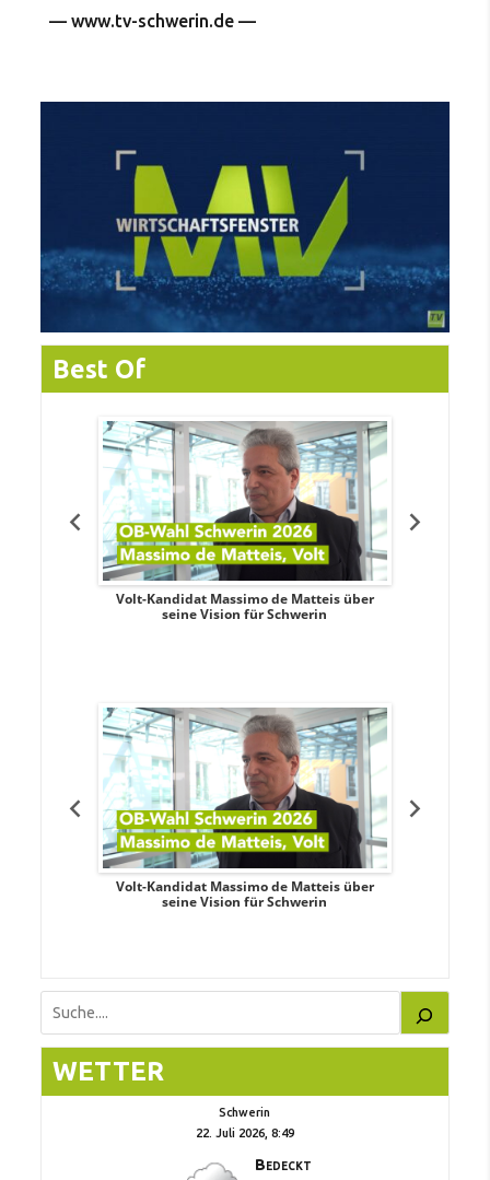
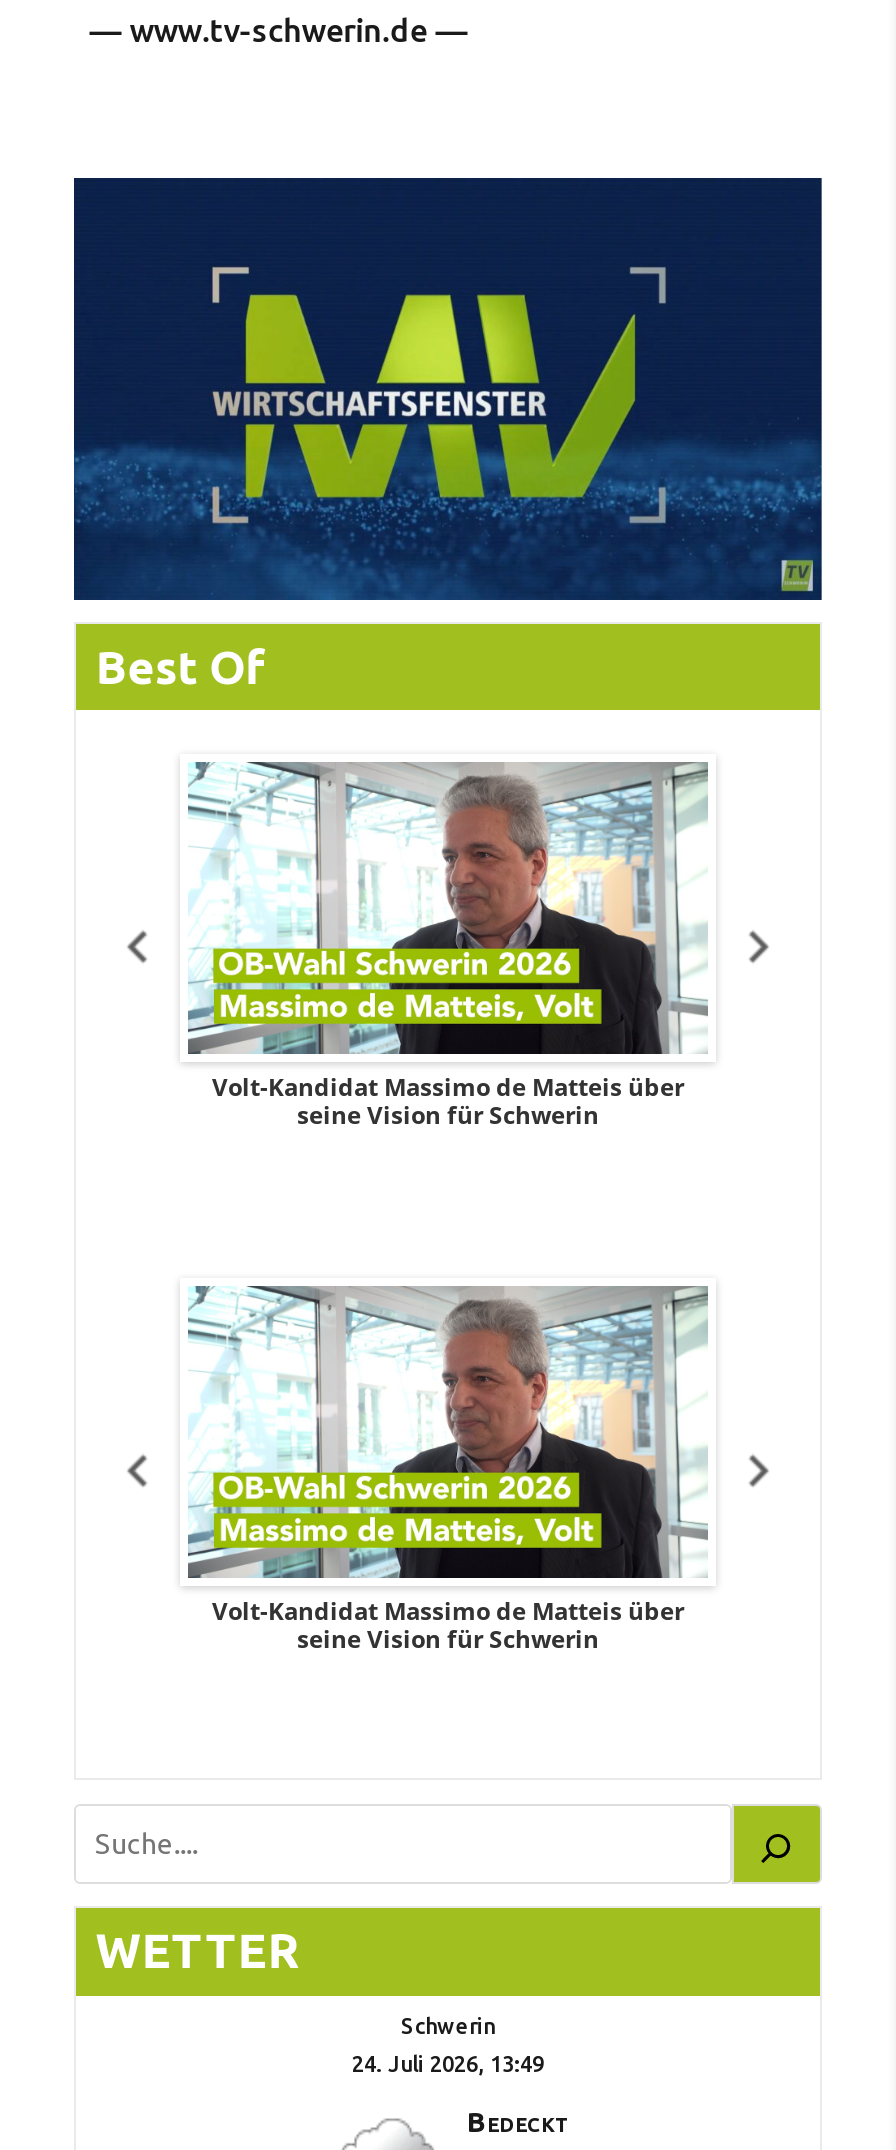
[196,1126,294,1139] 22. Juli 2026, 8:49 -> [352,2052,544,2076] 24. Juli 2026, 13:49

